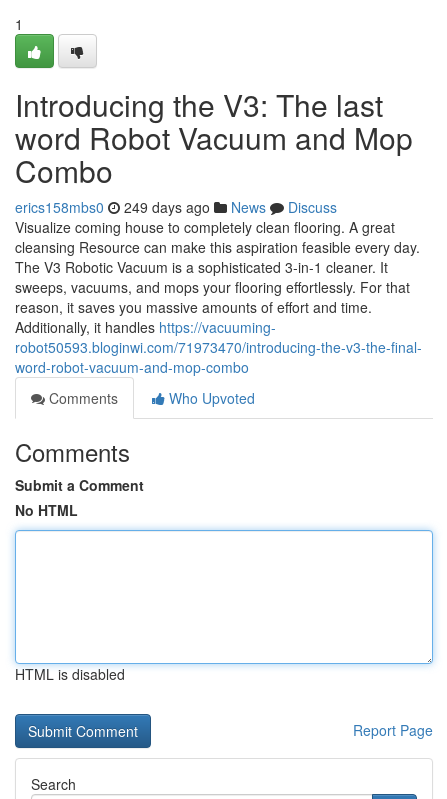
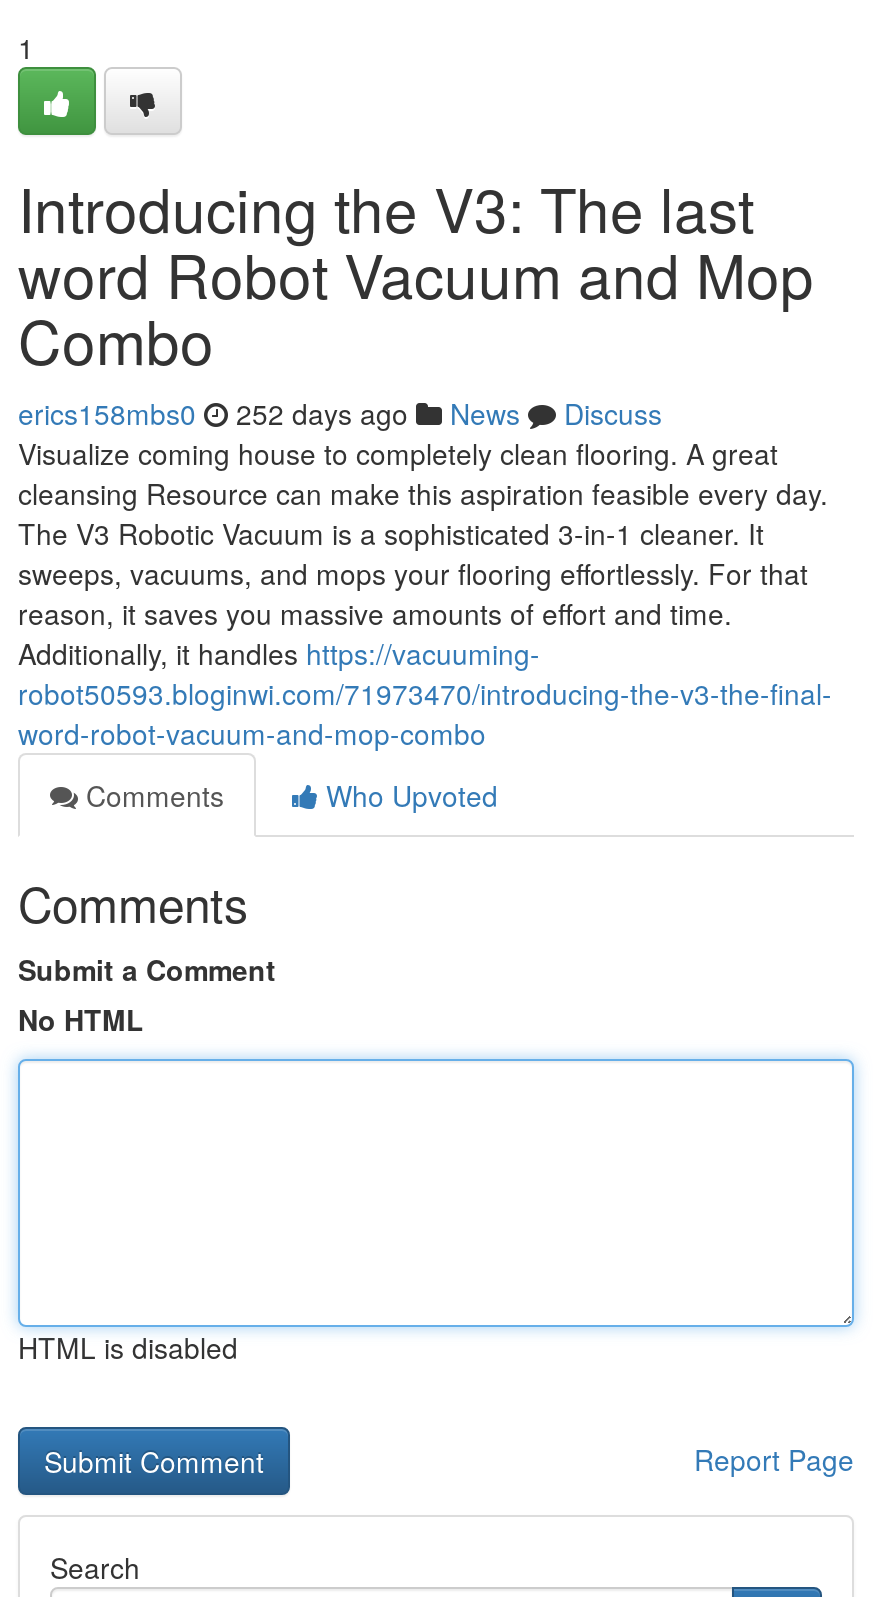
[15,197,337,217] erics158mbs0 249 days ago News Discuss -> [18,393,662,433] erics158mbs0 252 days ago News Discuss

